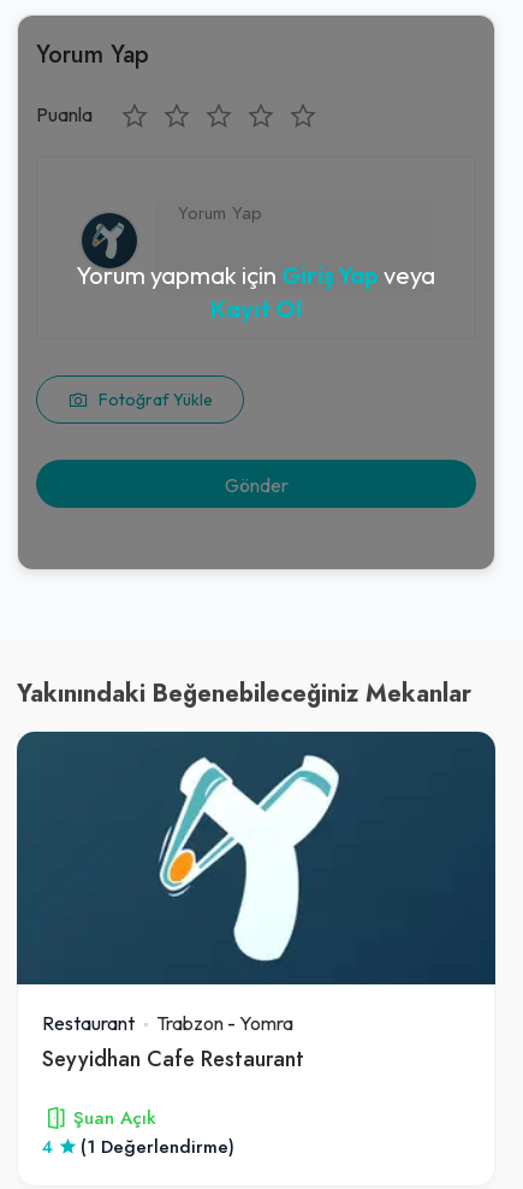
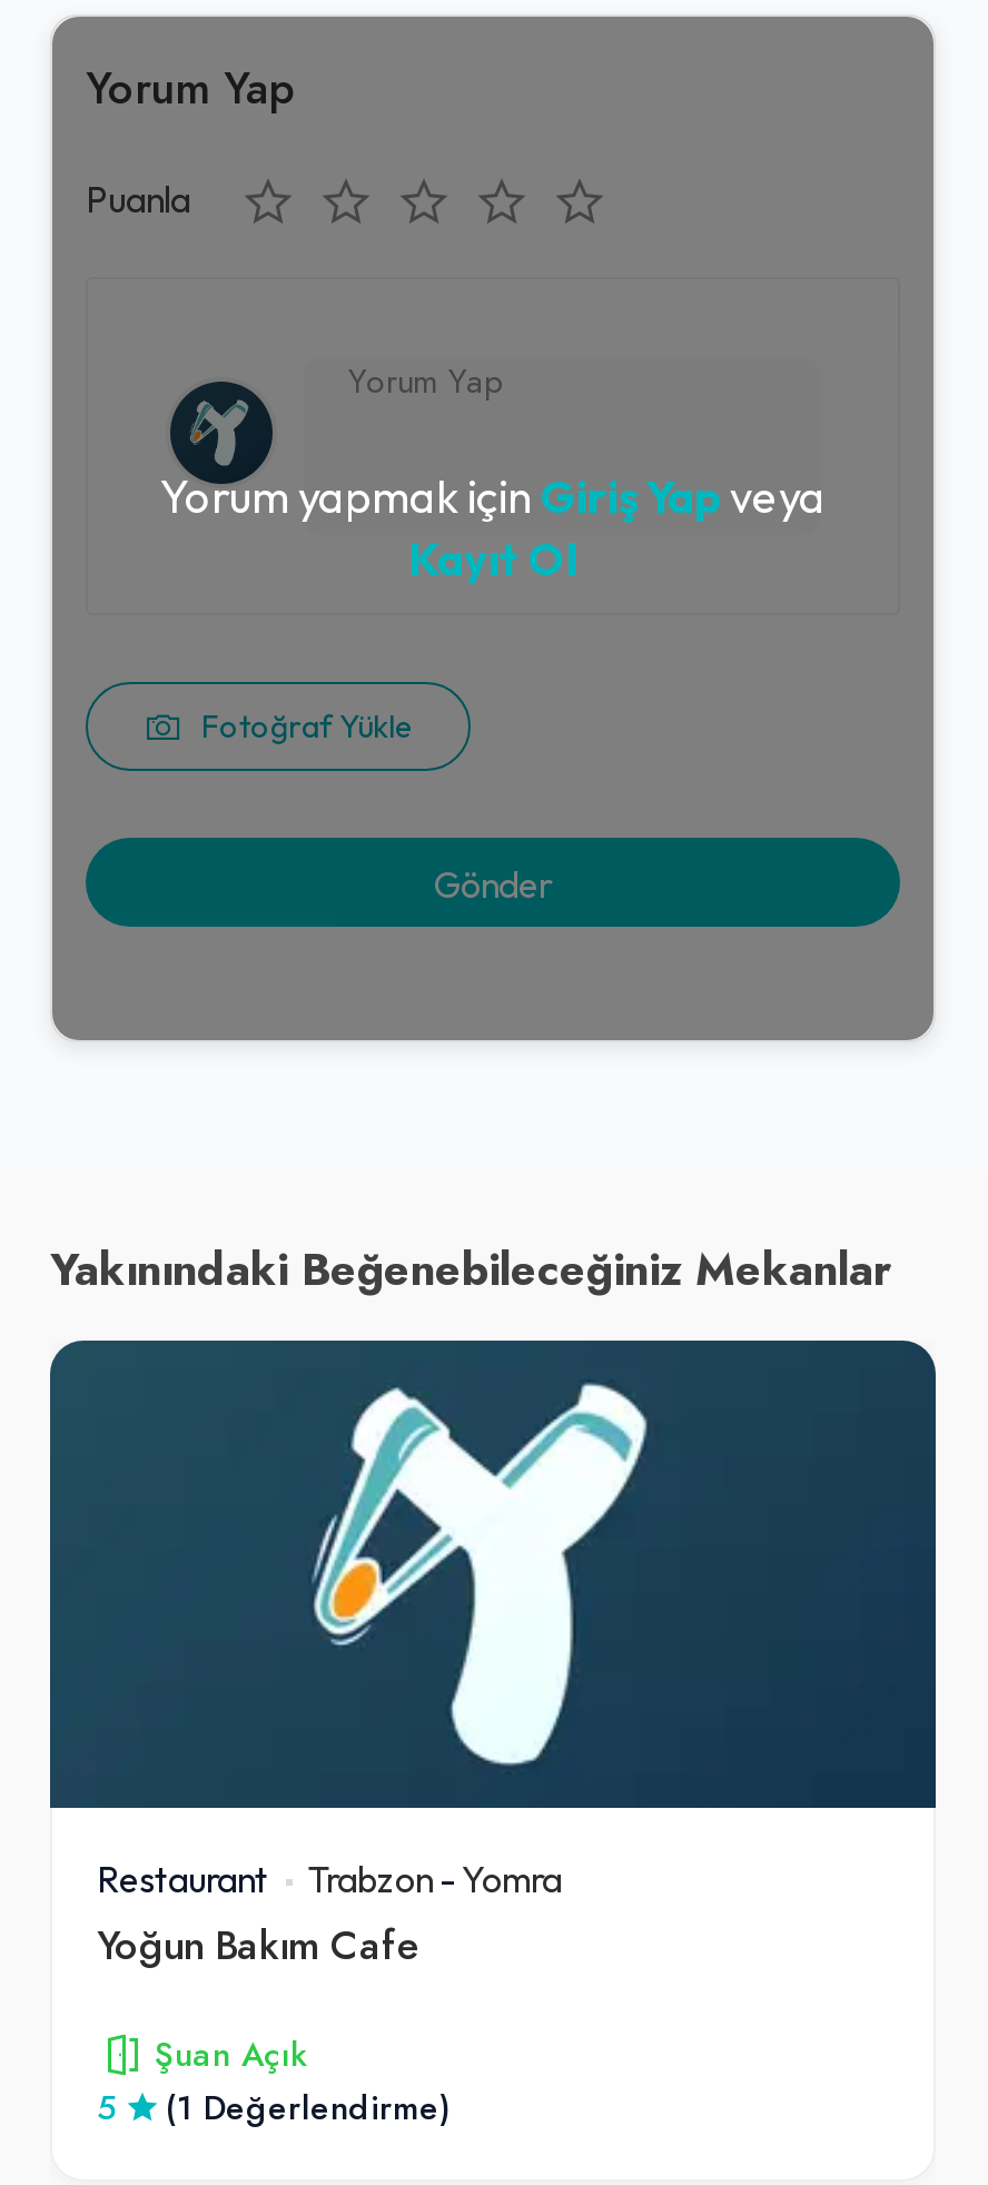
[42,1043,304,1073] Seyyidhan Cafe Restaurant -> [97,1917,419,1972] Yoğun Bakım Cafe
[42,1135,234,1159] 4 (1 Değerlendirme) -> [97,2086,451,2130] 5 (1 Değerlendirme)

